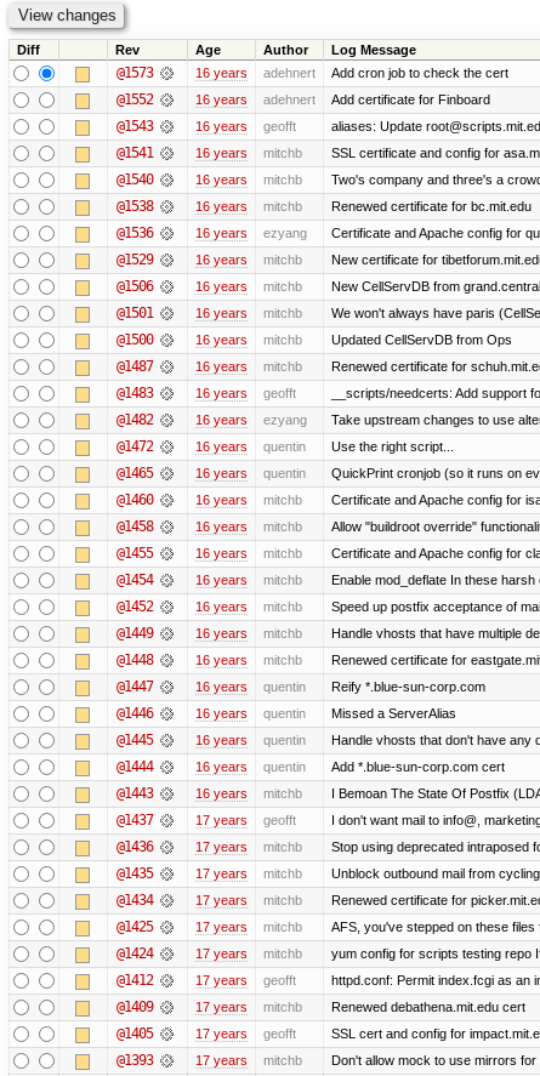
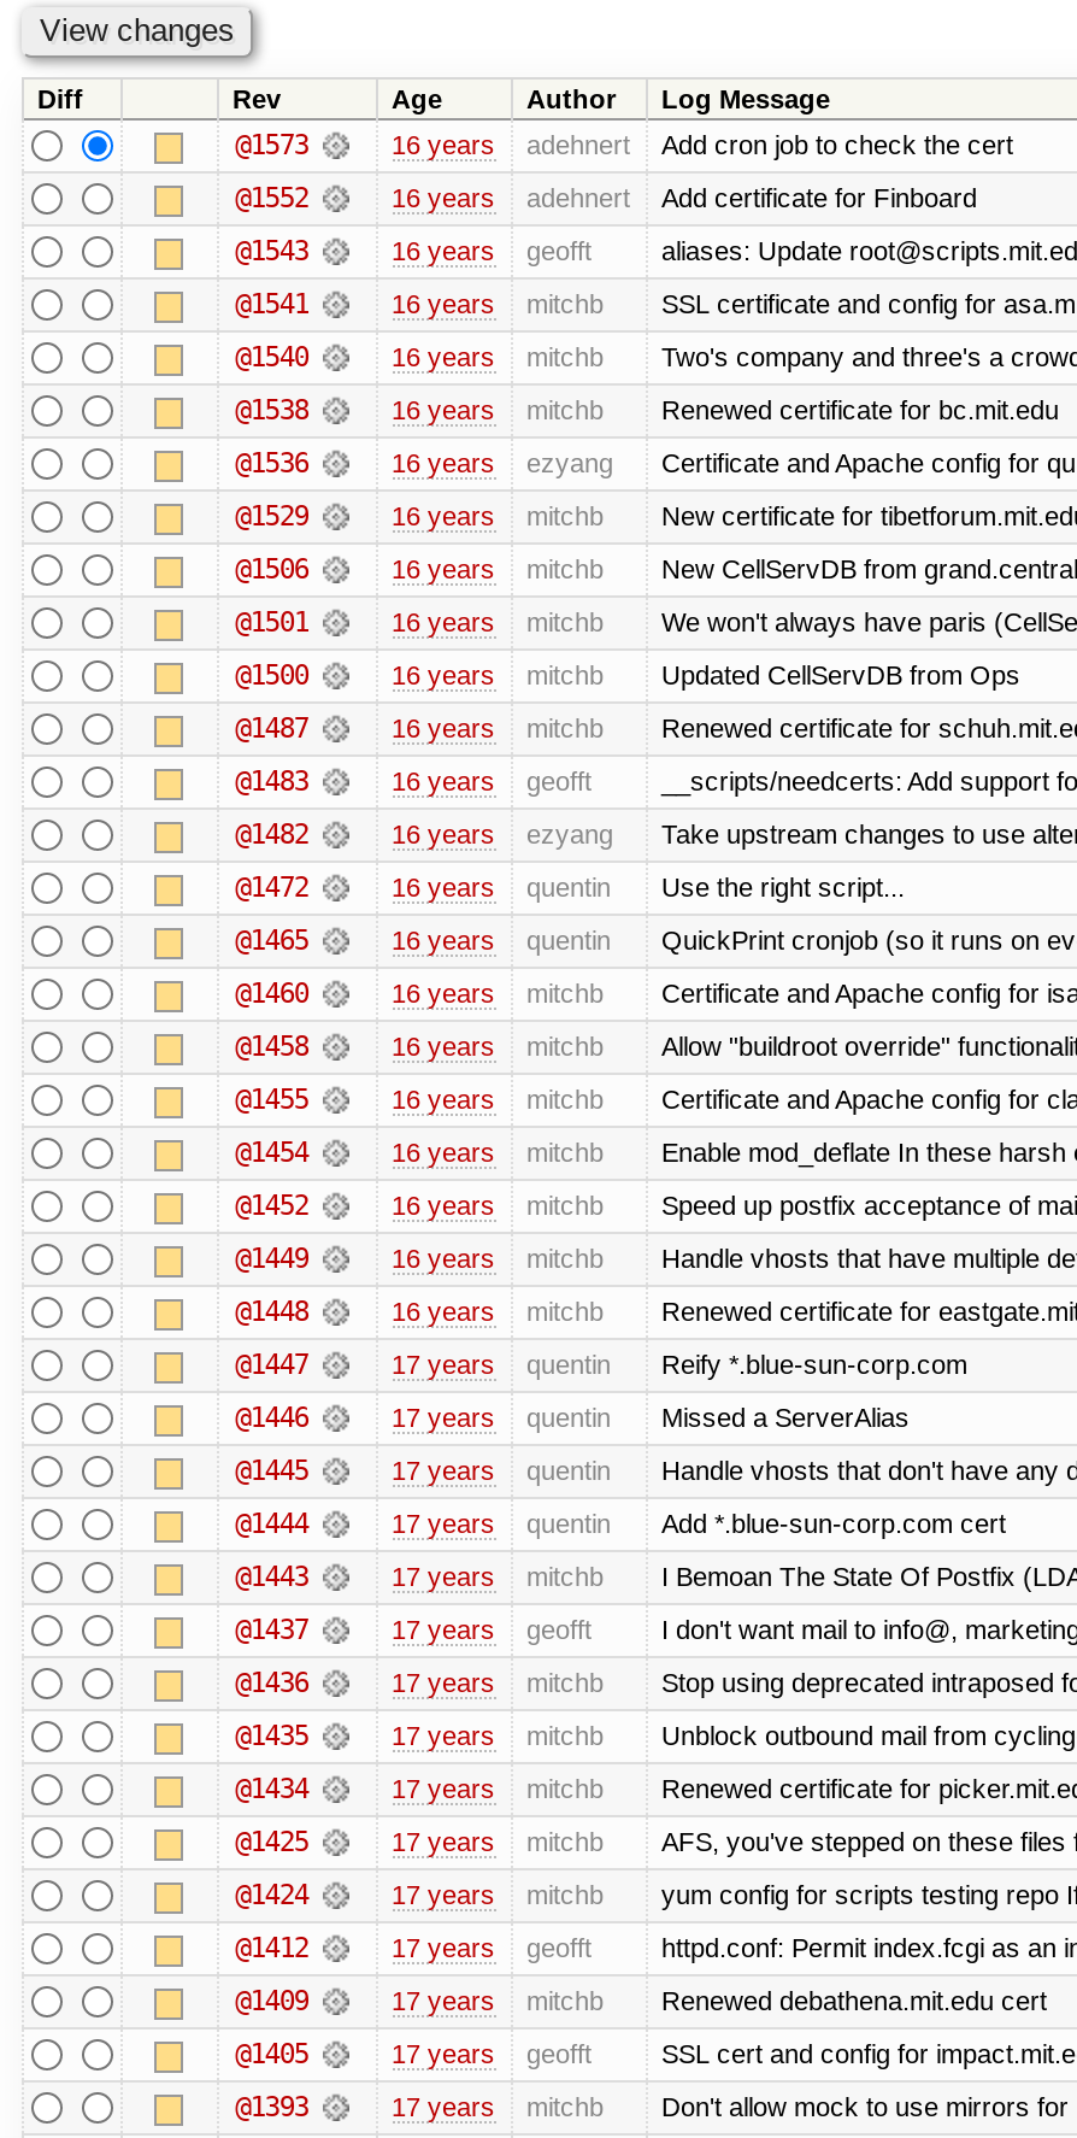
[195,679,485,694] 16 years quentin Reify *.blue-sun-corp.com -> [392,1349,967,1378] 17 years quentin Reify *.blue-sun-corp.com
[195,706,456,720] 16 years quentin Missed a ServerAlias -> [392,1402,910,1431] 17 years quentin Missed a ServerAlias
[195,732,247,747] 16 years -> [392,1455,495,1484] 17 years
[195,759,504,774] 16 years quentin Add *.blue-sun-corp.com cert -> [392,1508,1006,1537] 17 years quentin Add *.blue-sun-corp.com cert
[195,786,247,800] 16 years -> [392,1561,495,1590] 17 years

